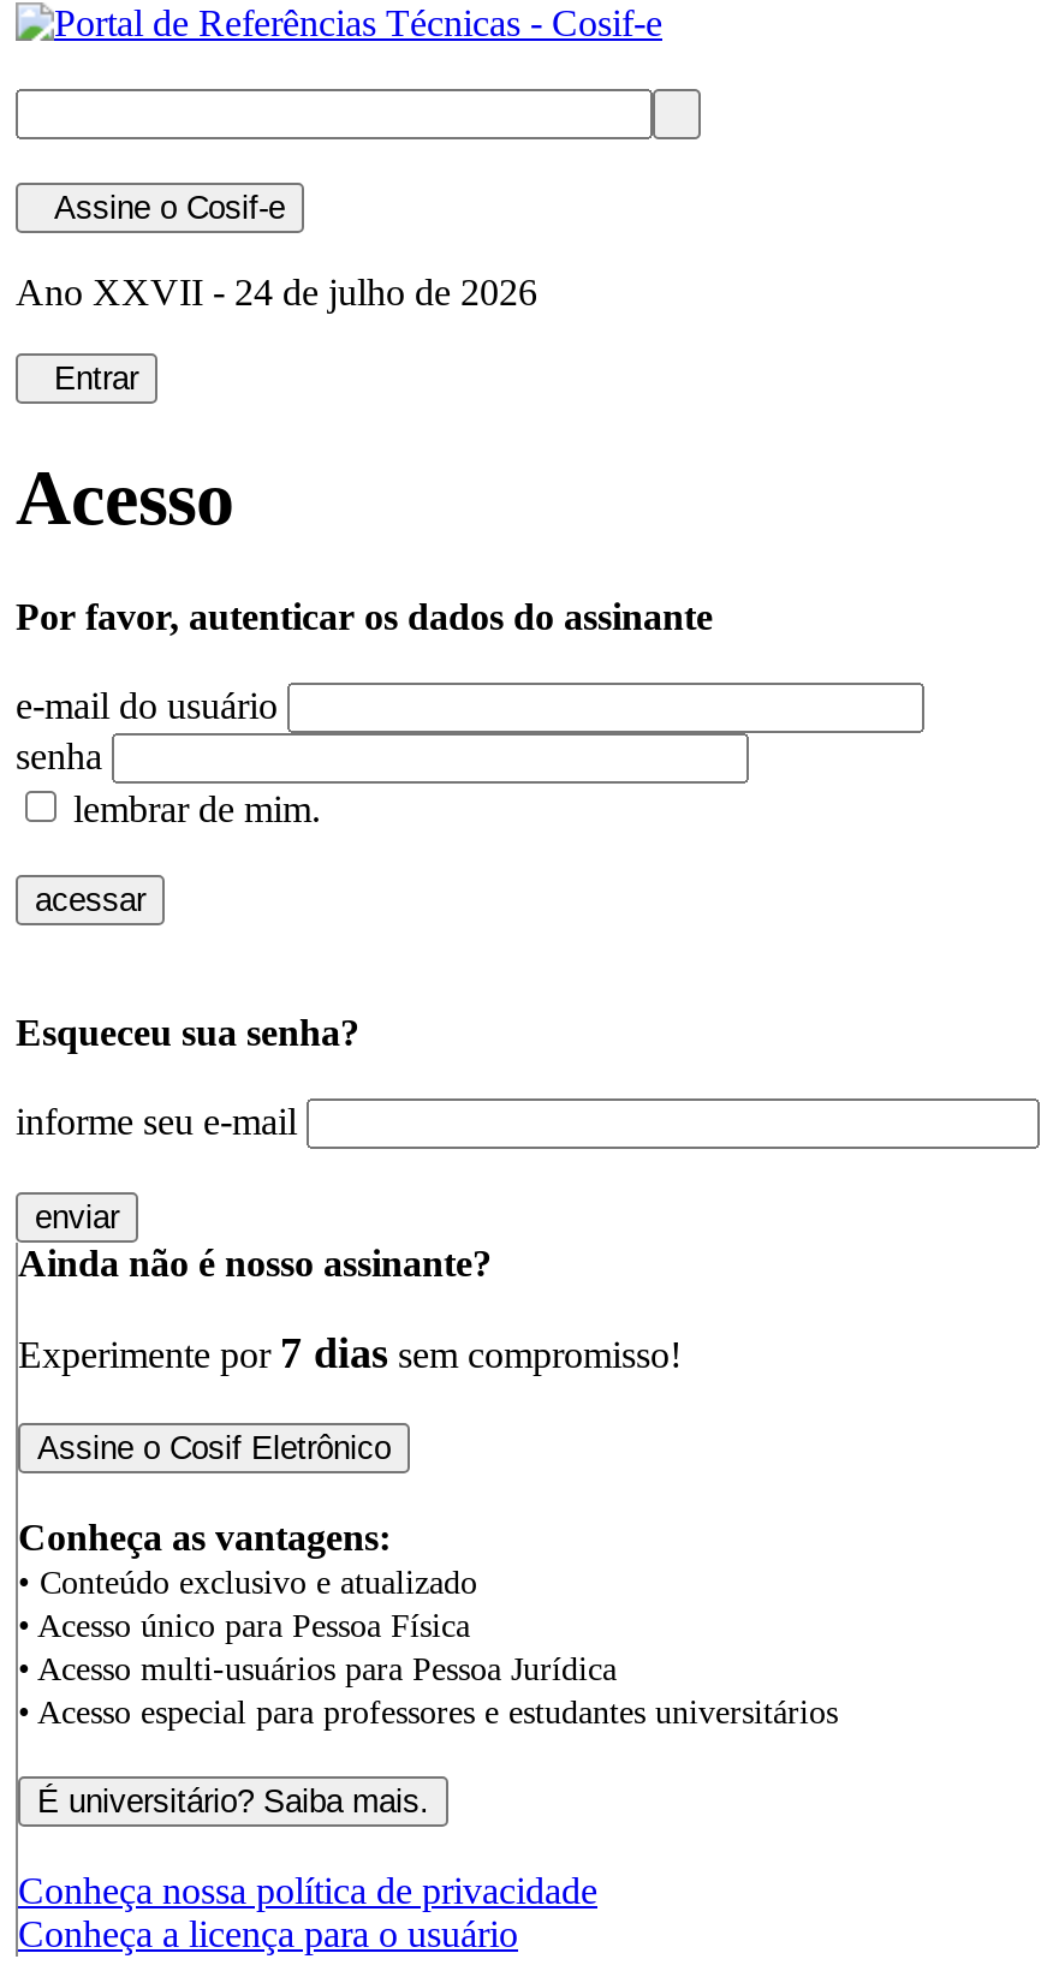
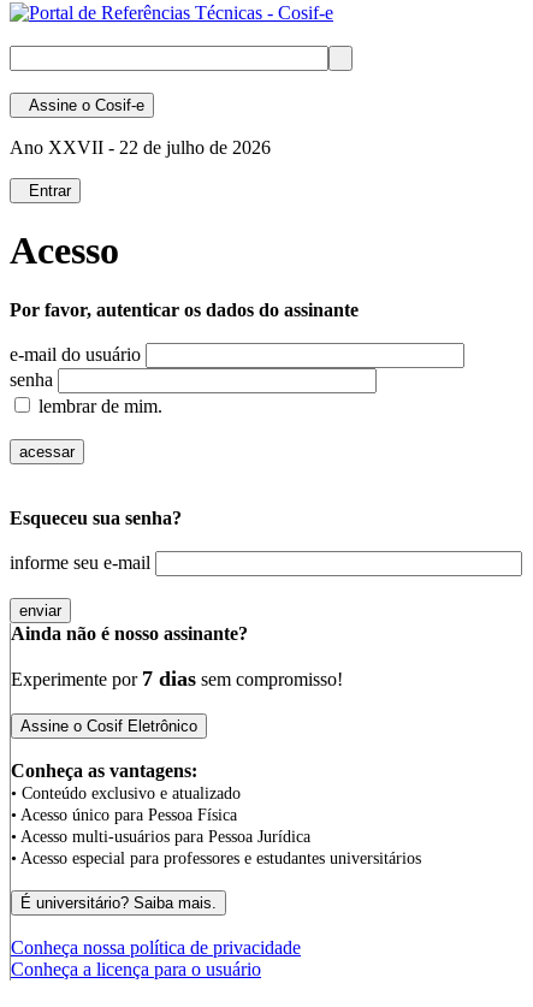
[16,272,537,312] Ano XXVII - 24 de julho de 2026 -> [10,137,271,158] Ano XXVII - 22 de julho de 2026

